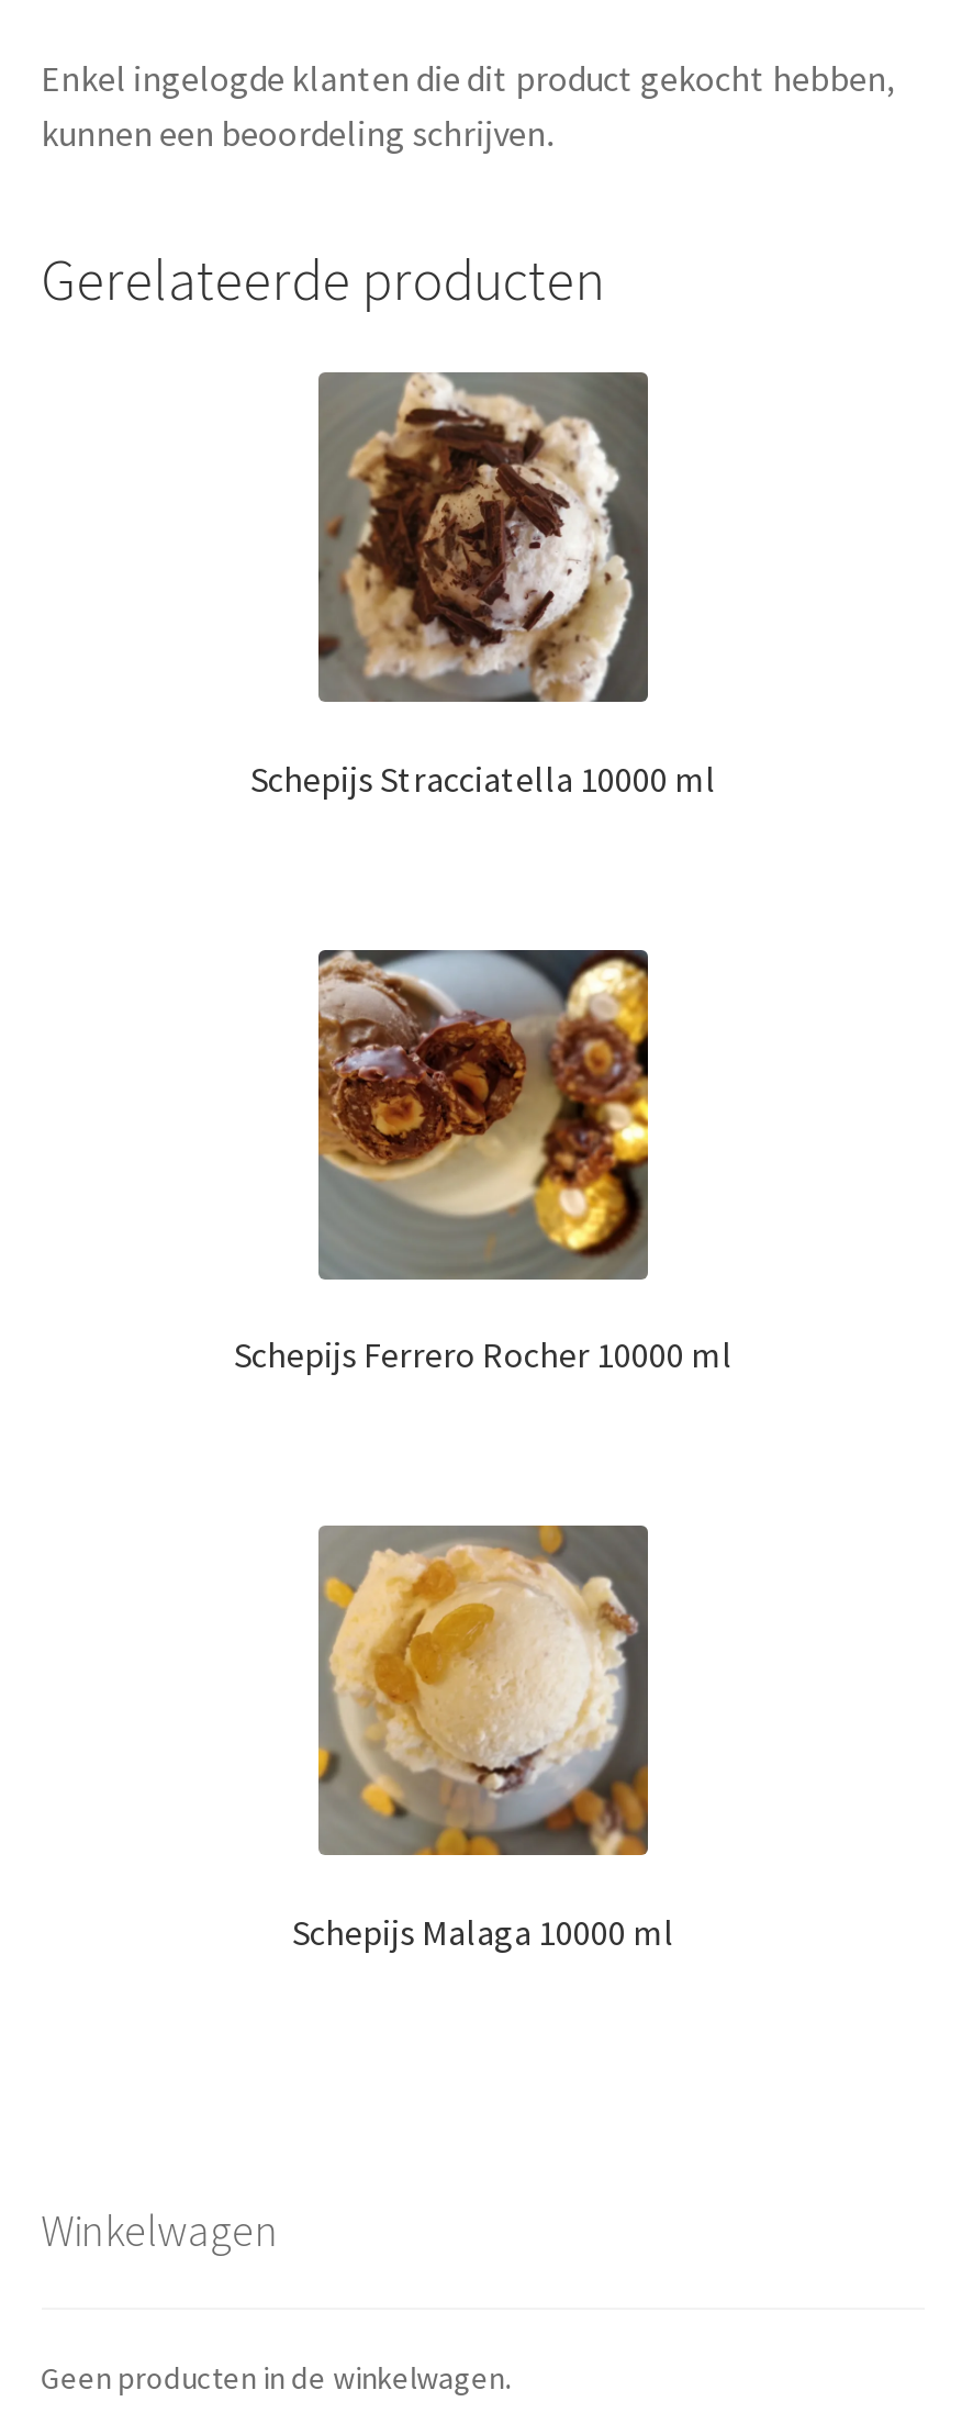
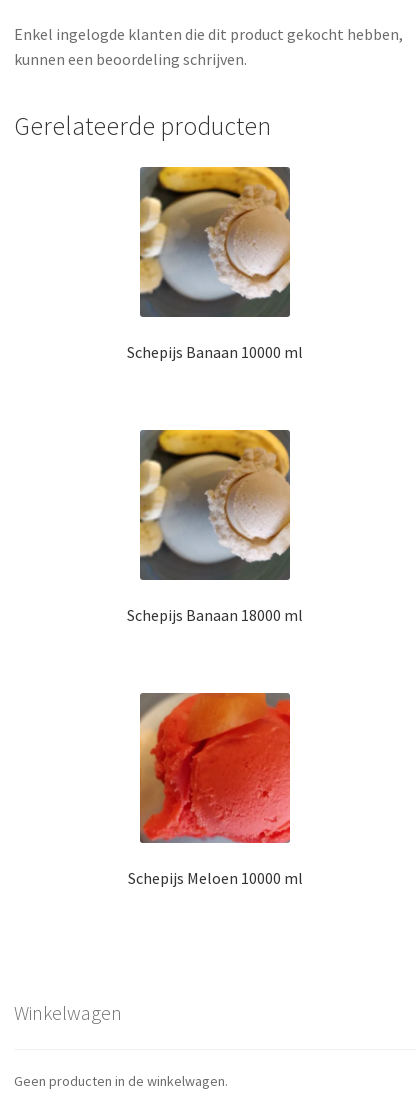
[250,371,716,800] [image] | Schepijs Stracciatella 10000 ml -> [127,166,303,362] [image] | Schepijs Banaan 10000 ml
[234,947,732,1377] [image] | Schepijs Ferrero Rocher 10000 ml -> [127,429,303,625] [image] | Schepijs Banaan 18000 ml
[292,1524,674,1954] [image] | Schepijs Malaga 10000 ml -> [127,692,302,888] [image] | Schepijs Meloen 10000 ml

